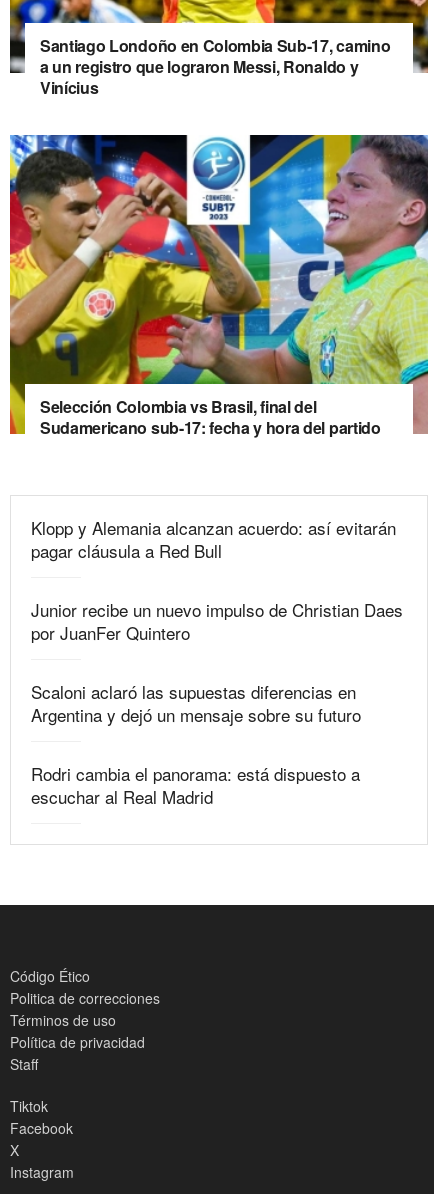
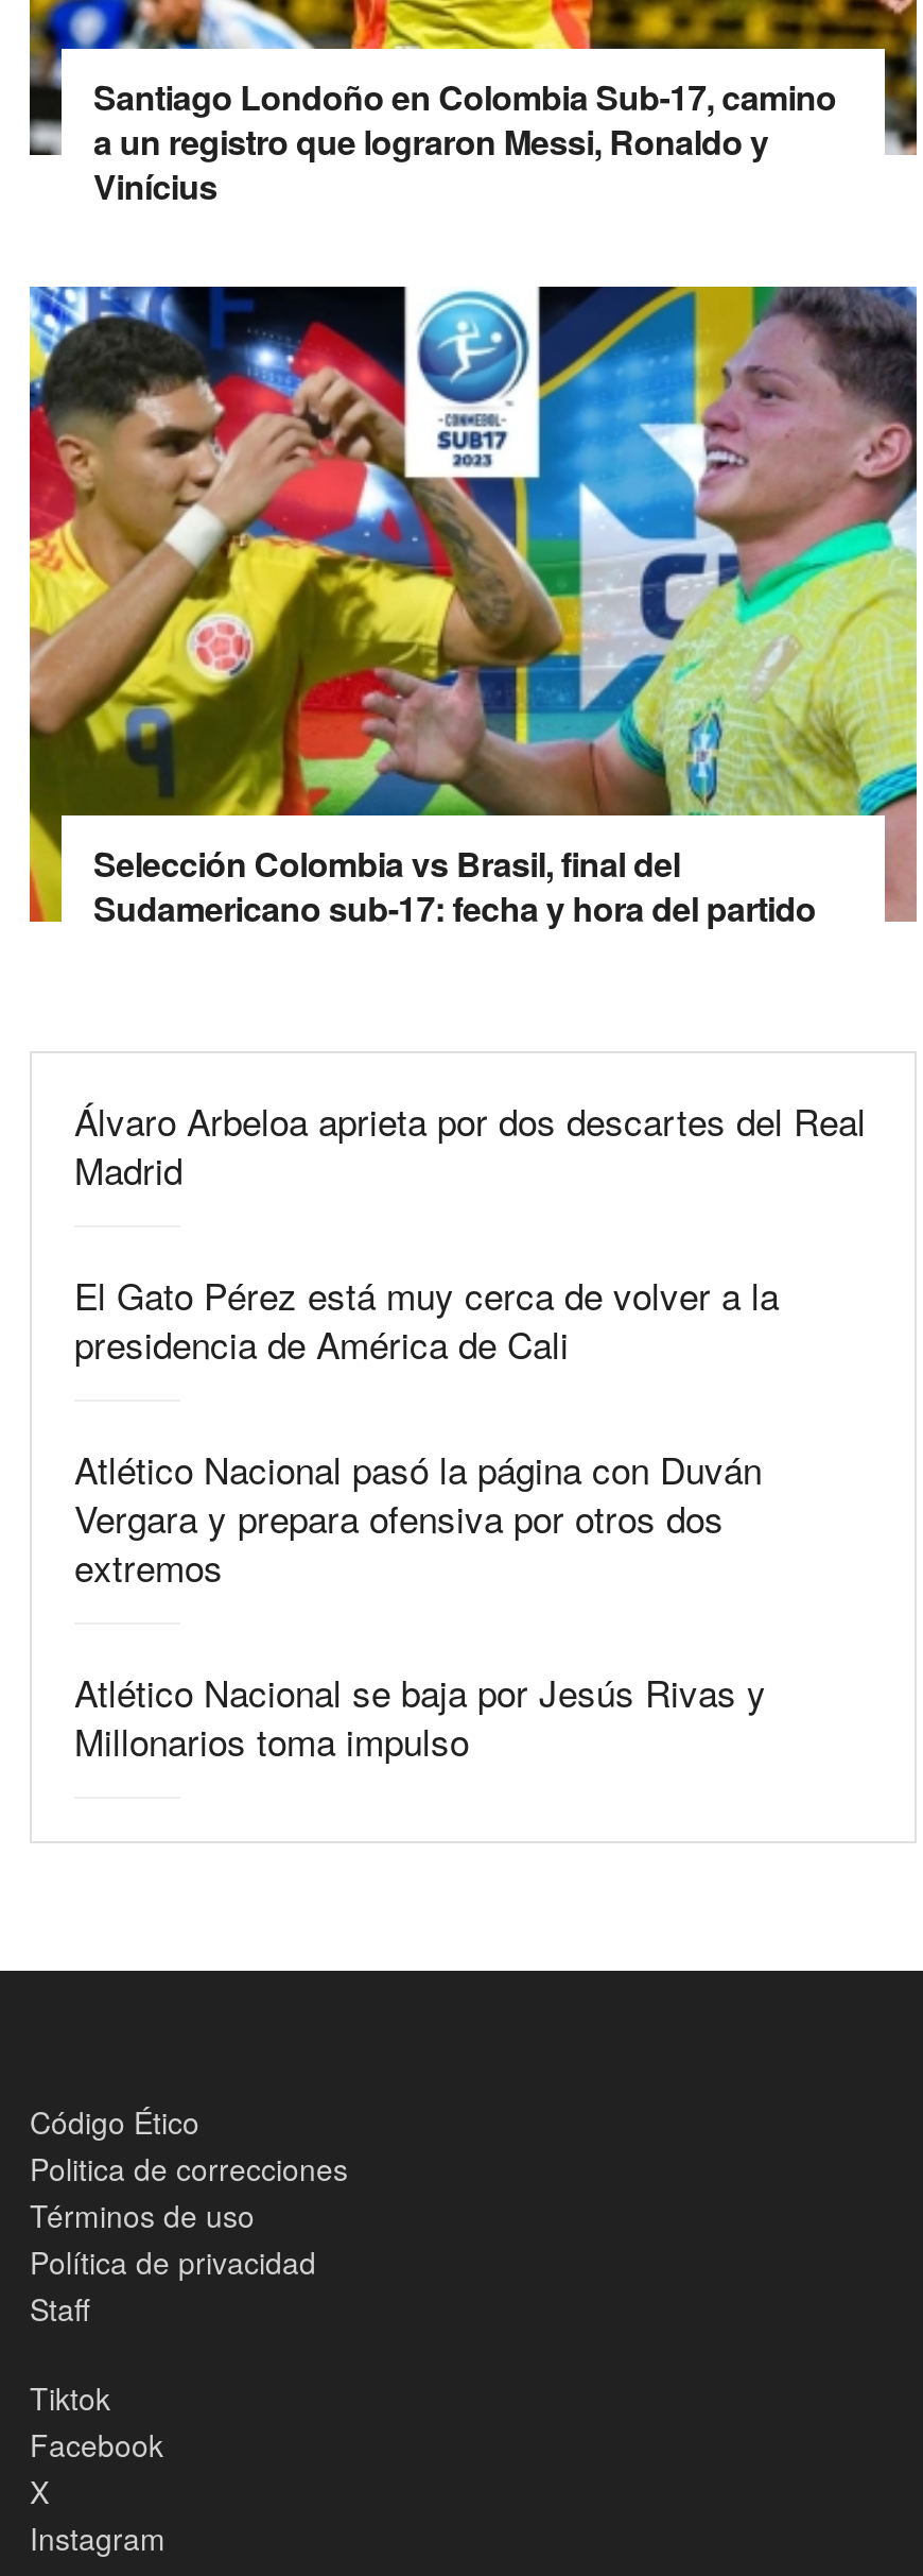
[31,515,396,563] Klopp y Alemania alcanzan acuerdo: así evitarán | pagar cláusula a Red Bull -> [74,1094,866,1196] Álvaro Arbeloa aprieta por dos descartes del Real | Madrid
[31,597,403,645] Junior recibe un nuevo impulso de Christian Daes | por JuanFer Quintero -> [74,1268,779,1370] El Gato Pérez está muy cerca de volver a la | presidencia de América de Cali
[31,679,361,727] Scaloni aclaró las supuestas diferencias en | Argentina y dejó un mensaje sobre su futuro -> [74,1442,762,1593] Atlético Nacional pasó la página con Duván | Vergara y prepara ofensiva por otros dos | extremos
[31,761,360,809] Rodri cambia el panorama: está dispuesto a | escuchar al Real Madrid -> [74,1665,766,1767] Atlético Nacional se baja por Jesús Rivas y | Millonarios toma impulso

